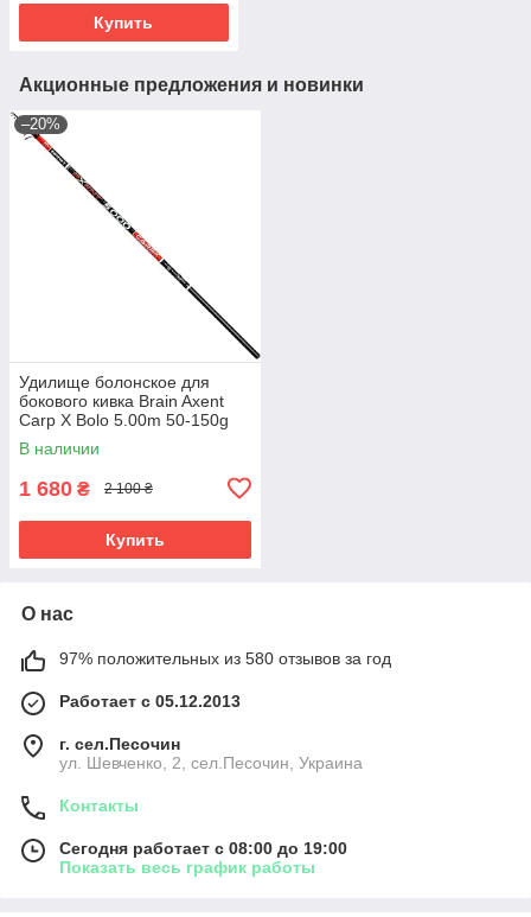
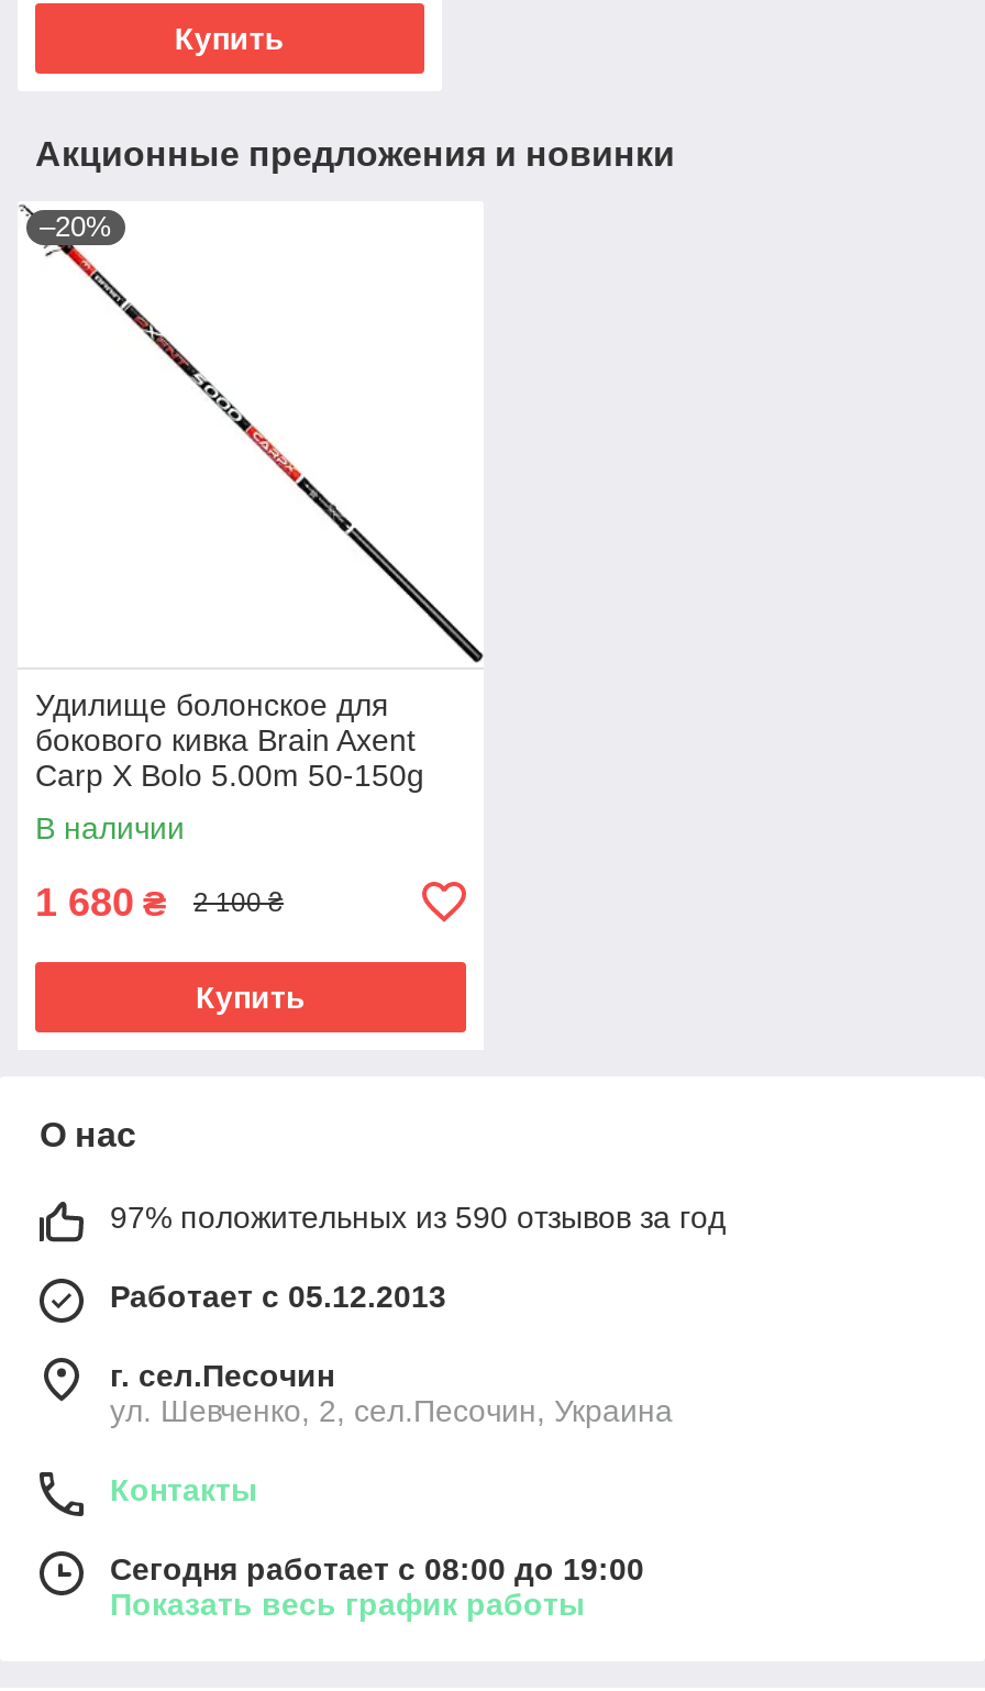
[59,649,391,668] 97% положительных из 580 отзывов за год -> [110,1199,726,1234] 97% положительных из 590 отзывов за год

